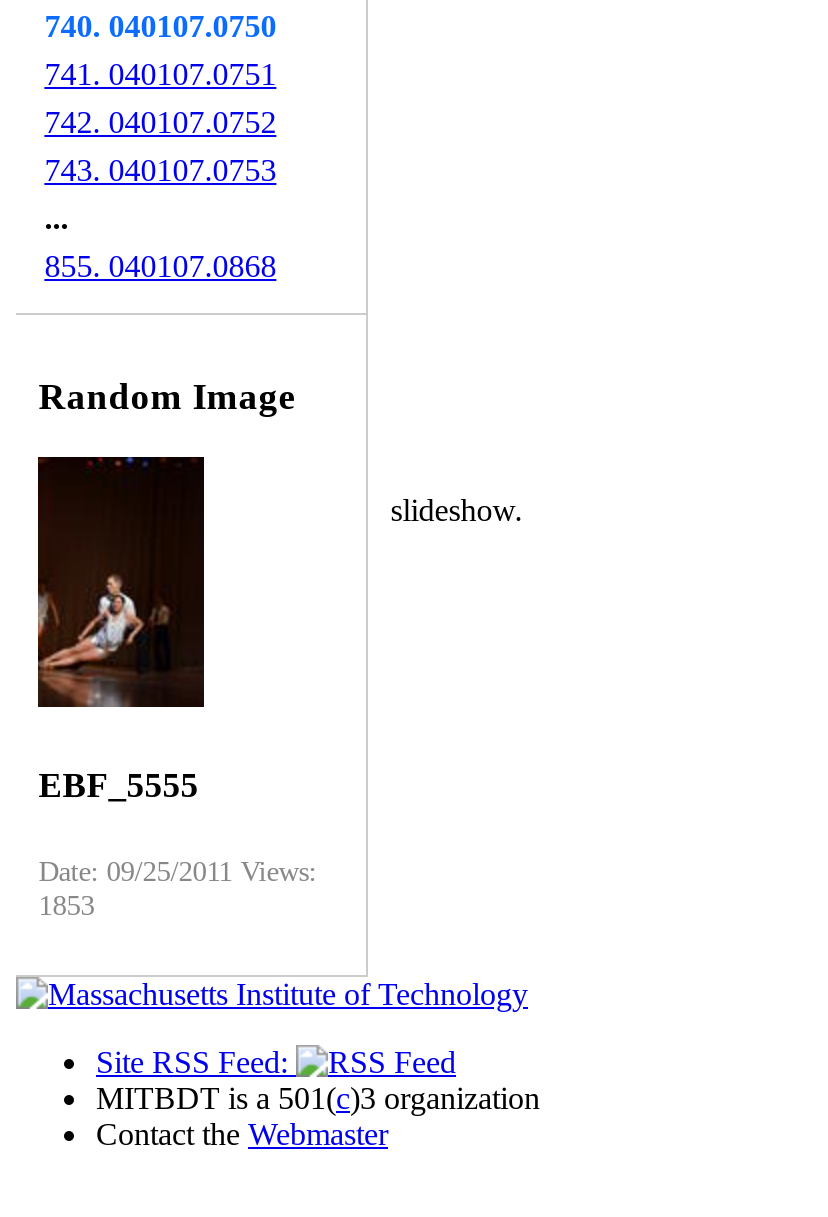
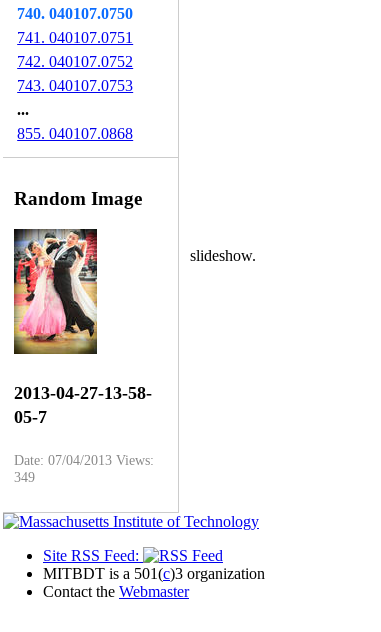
[36,455,206,805] [image] | EBF_5555 -> [13,228,152,427] [image] | 2013-04-27-13-58- | 05-7
[38,856,316,922] Date: 09/25/2011 Views: | 1853 -> [14,452,154,485] Date: 07/04/2013 Views: | 349

